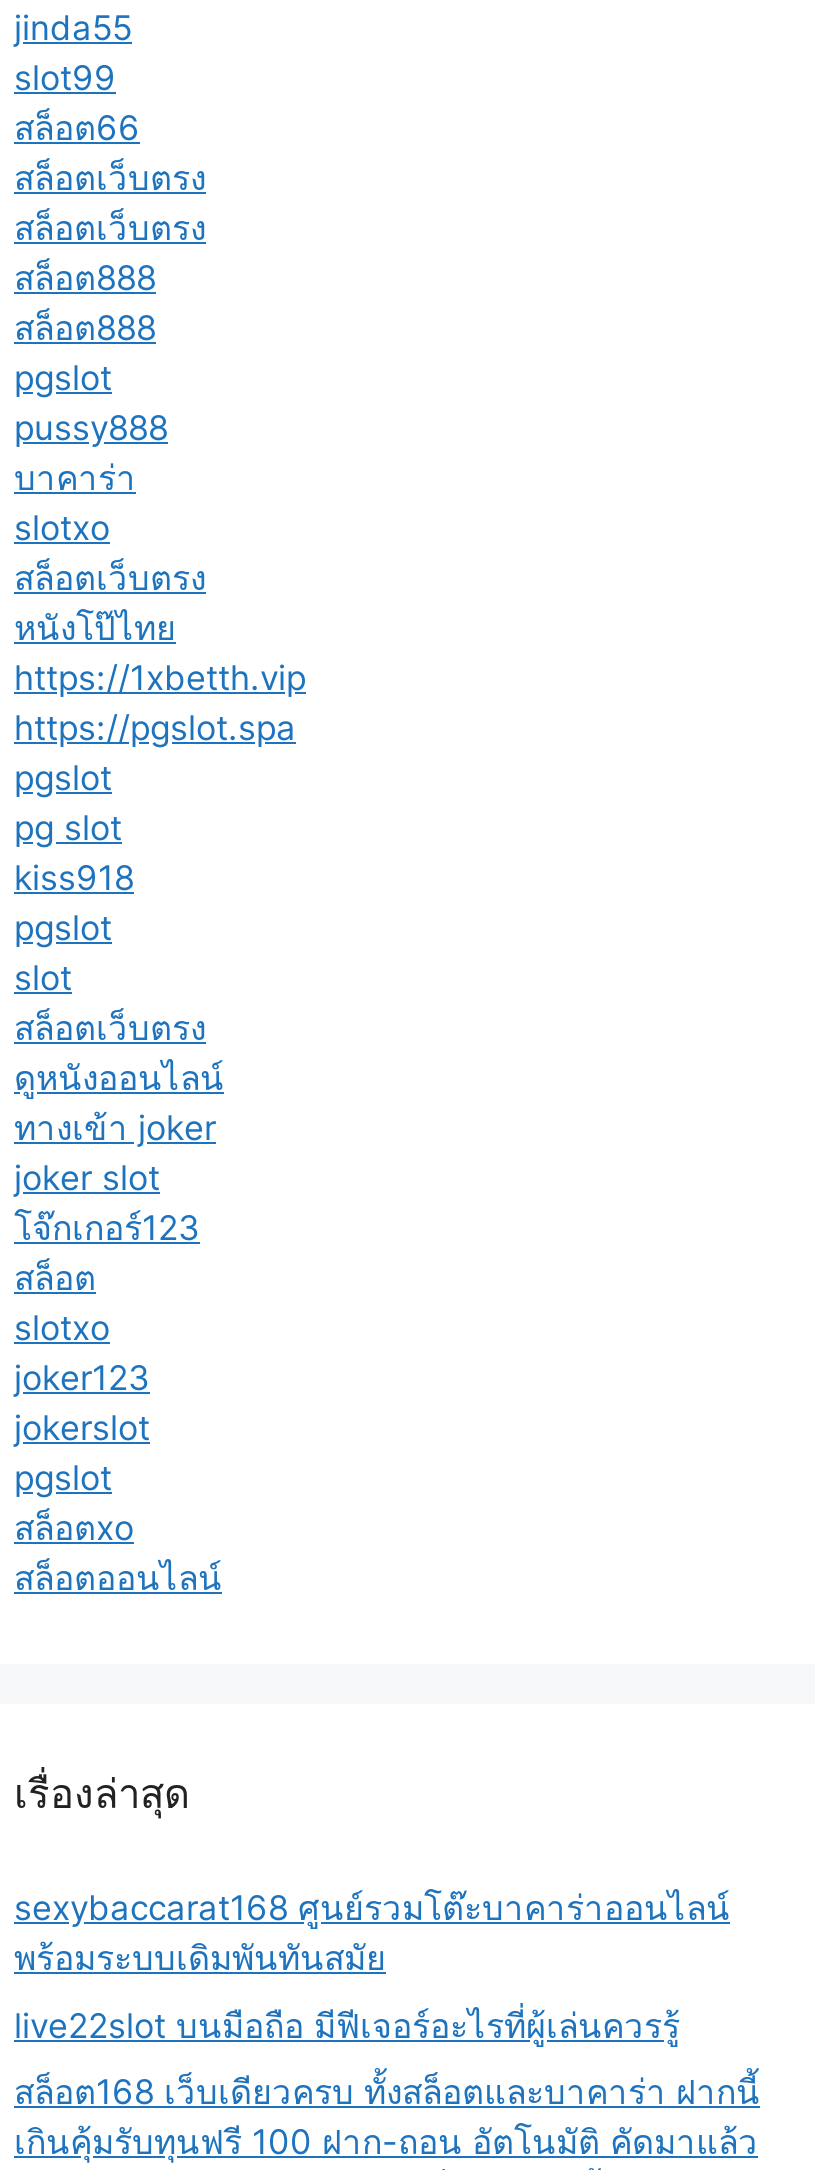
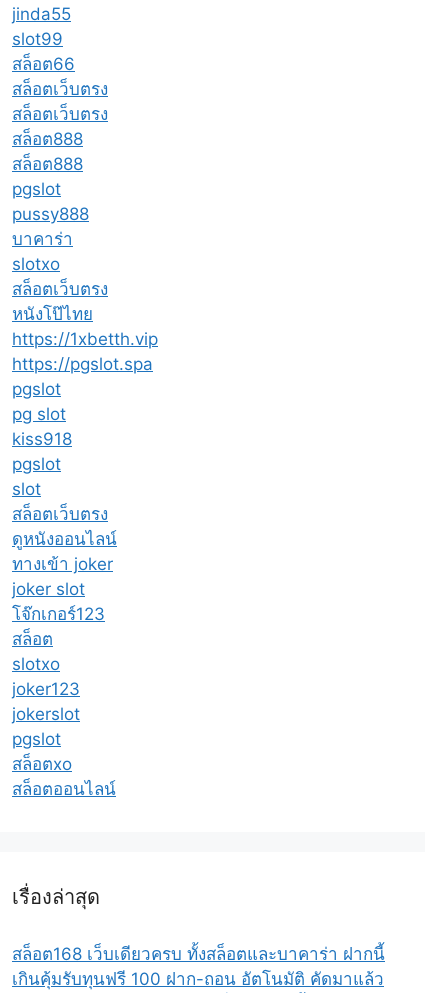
[14,1888,730,2045] sexybaccarat168 ศูนย์รวมโต๊ะบาคาร่าออนไลน์ | พร้อมระบบเดิมพันทันสมัย | live22slot บนมือถือ มีฟีเจอร์อะไรที่ผู้เล่นควรรู้ -> none

